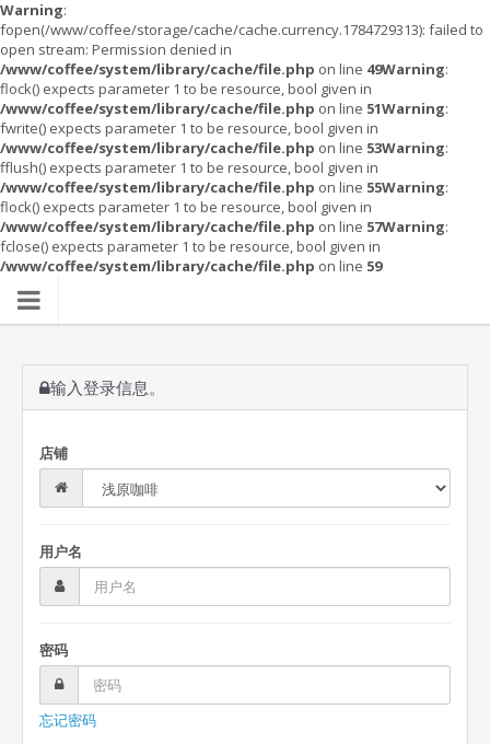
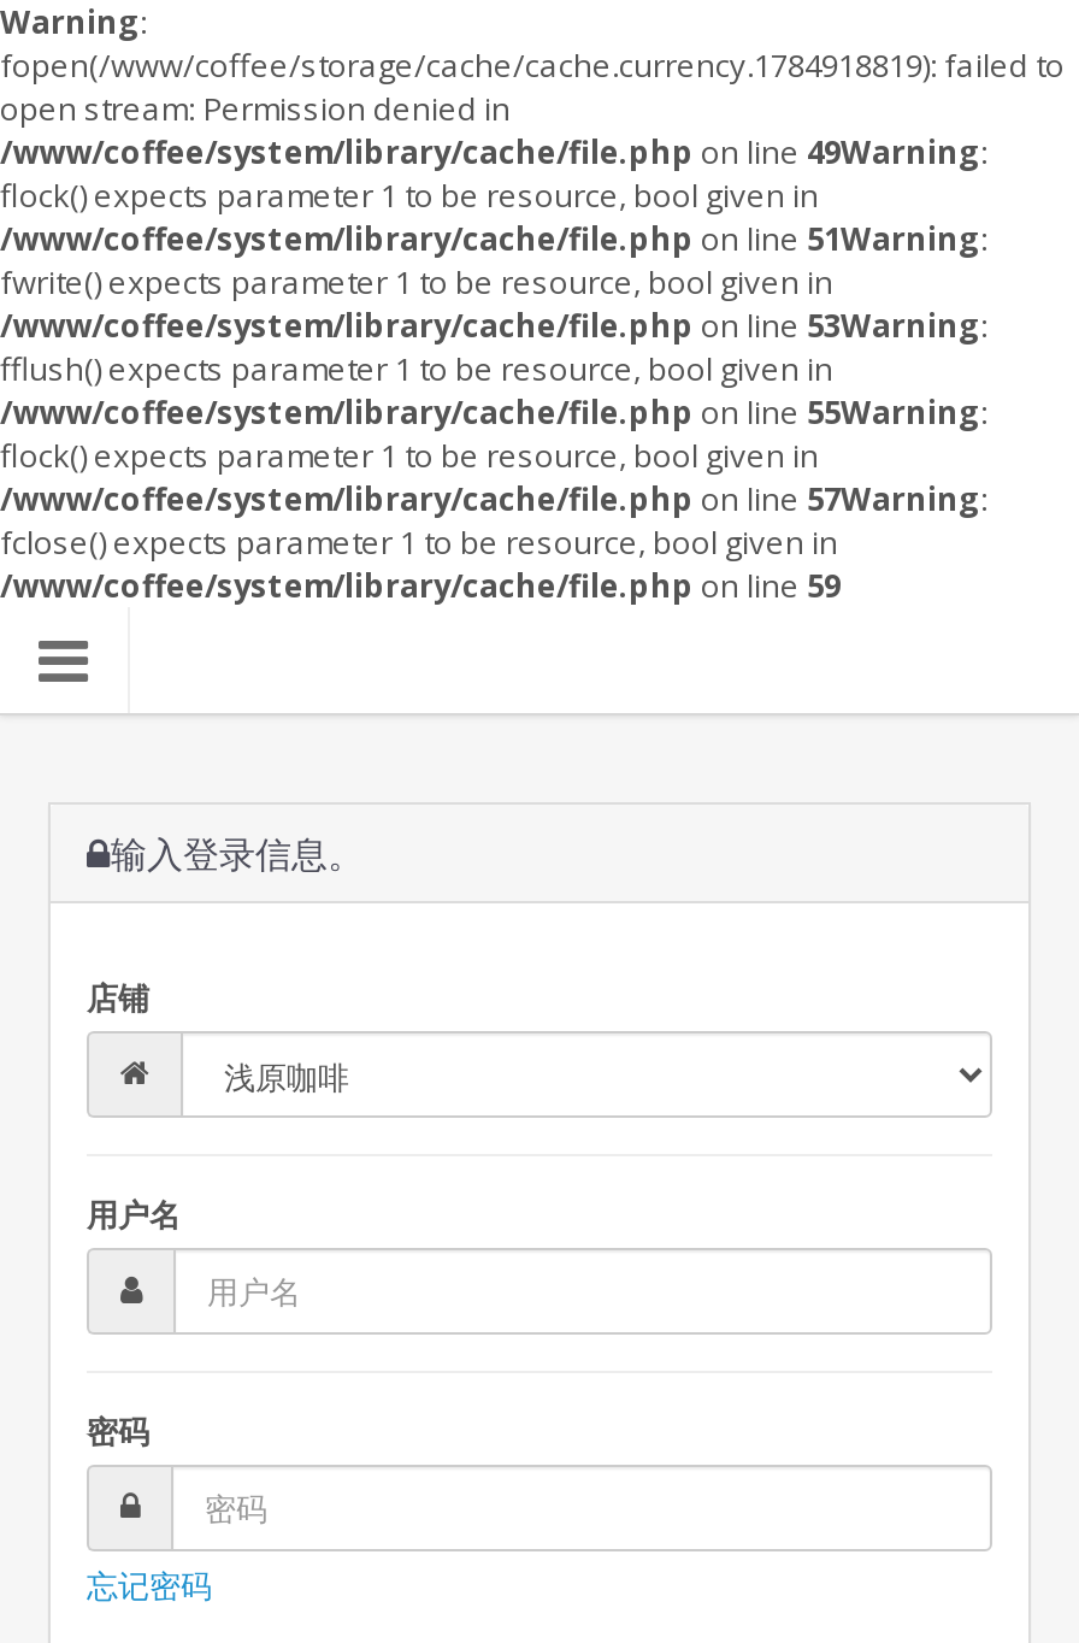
[0,20,483,39] fopen(/www/coffee/storage/cache/cache.currency.1784729313): failed to -> [0,43,1065,87] fopen(/www/coffee/storage/cache/cache.currency.1784918819): failed to

